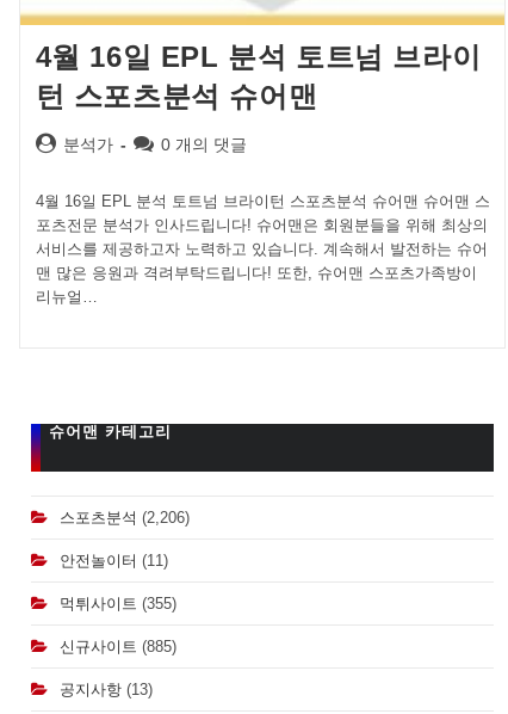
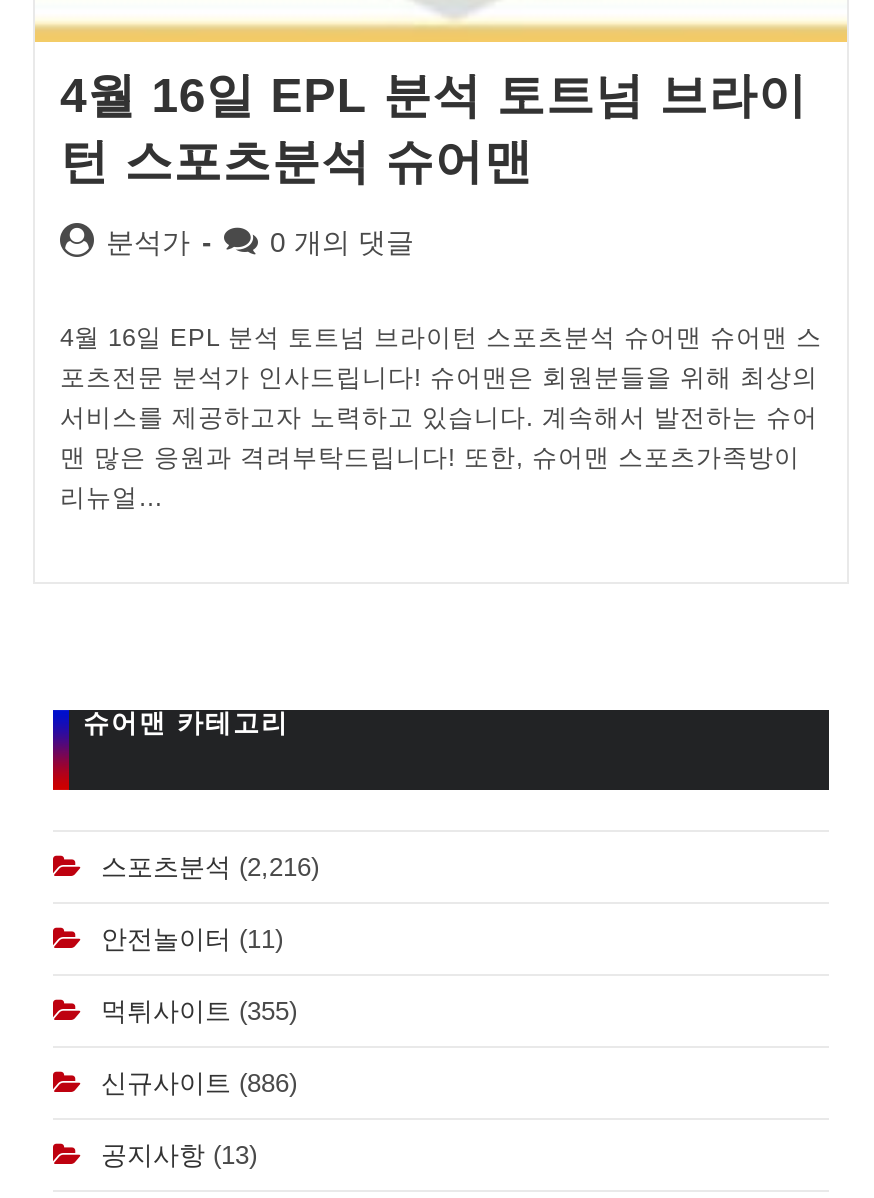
[60,508,190,526] 스포츠분석 (2,206) -> [101,851,319,881] 스포츠분석 (2,216)
[60,637,176,655] 신규사이트 (885) -> [101,1067,297,1097] 신규사이트 (886)

